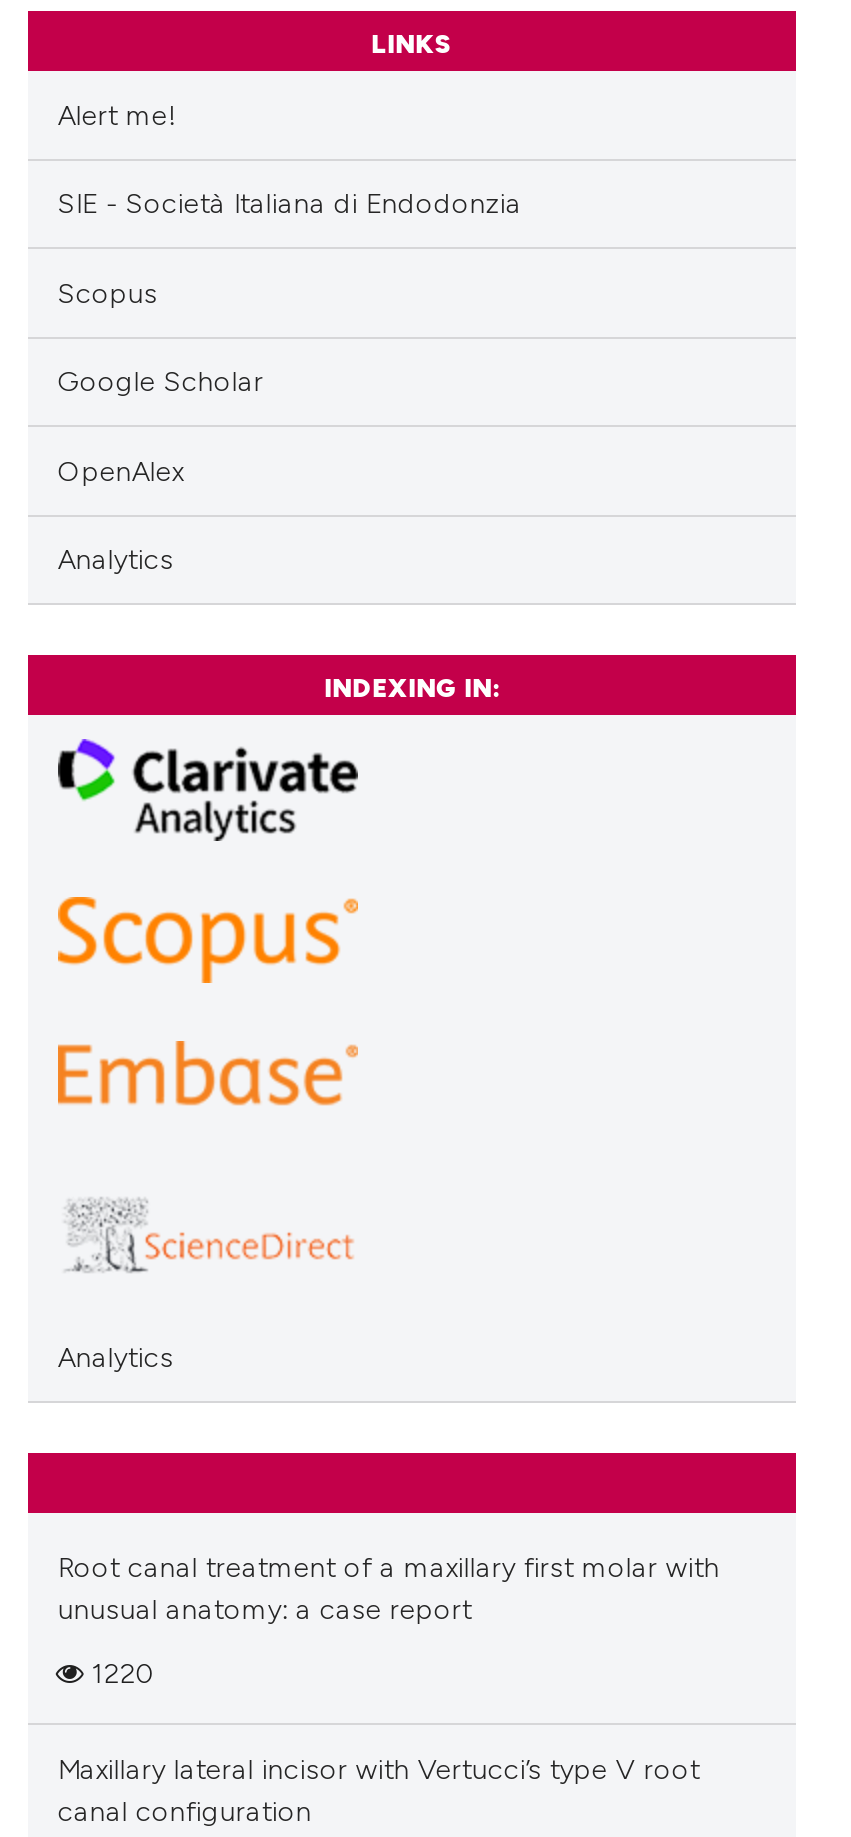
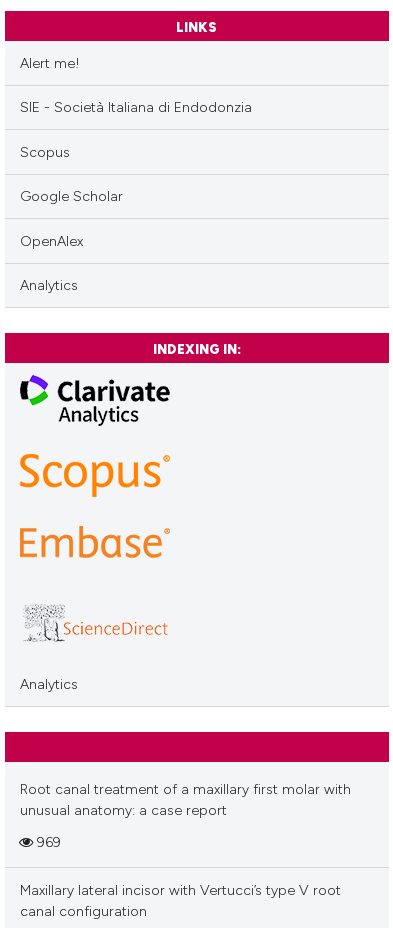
[84,1658,156,1692] 1220 -> [33,834,61,851] 969

